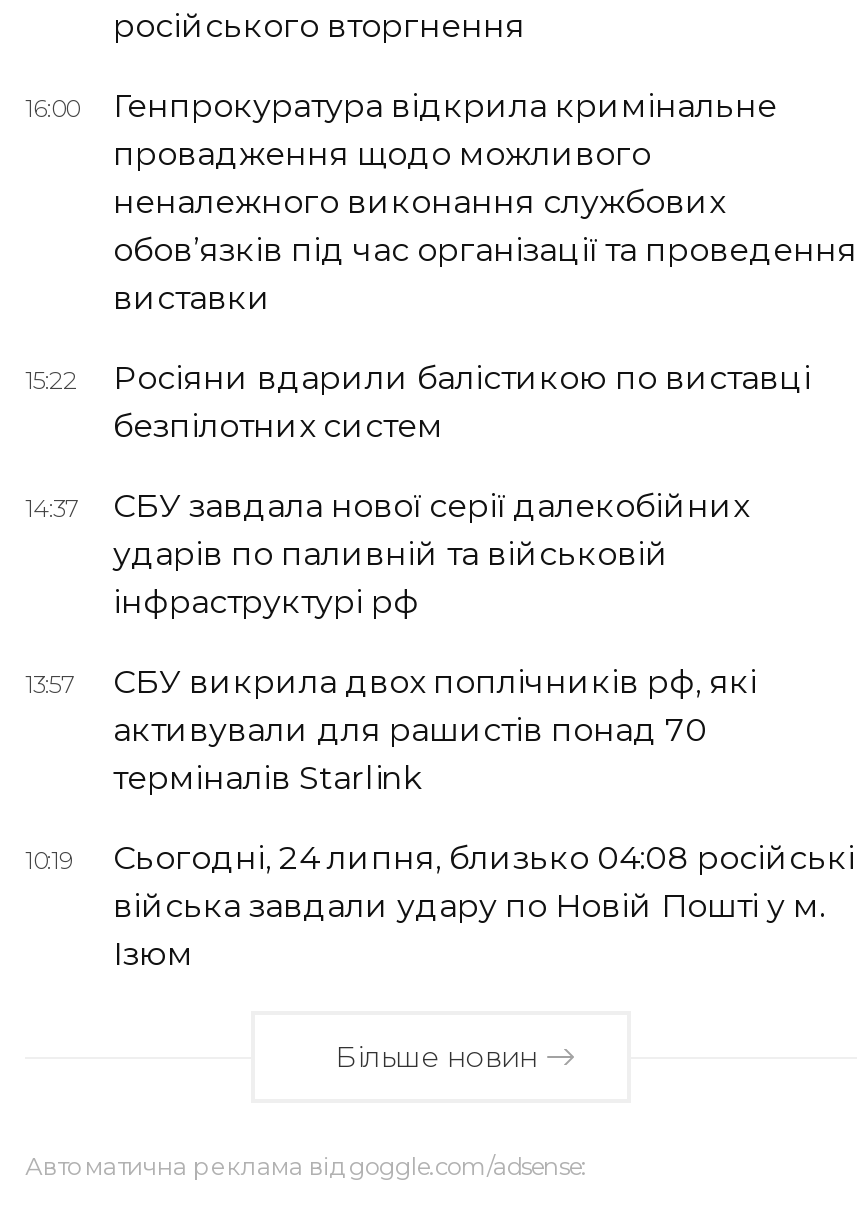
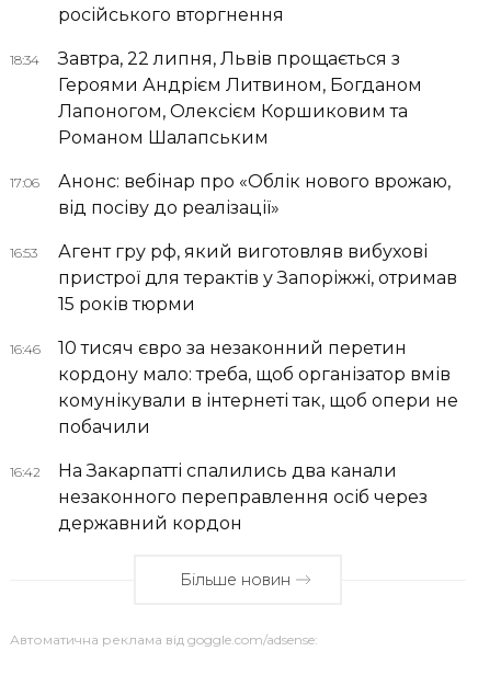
[25,88,857,318] 16:00 | Генпрокуратура відкрила кримінальне | провадження щодо можливого | неналежного виконання службових | обов’язків під час організації та проведення | виставки -> [10,48,422,148] 18:34 | Завтра, 22 липня, Львів прощається з | Героями Андрієм Литвином, Богданом | Лапоногом, Олексієм Коршиковим та | Романом Шалапським
[25,360,811,446] 15:22 | Росіяни вдарили балістикою по виставці | безпілотних систем -> [10,171,451,218] 17:06 | Анонс: вебінар про «Облік нового врожаю, | від посіву до реалізації»
[25,488,749,622] 14:37 | СБУ завдала нової серії далекобійних | ударів по паливній та військовій | інфраструктурі рф -> [10,241,457,315] 16:53 | Агент гру рф, який виготовляв вибухові | пристрої для терактів у Запоріжжі, отримав | 15 років тюрми
[25,664,757,798] 13:57 | СБУ викрила двох поплічників рф, які | активували для рашистів понад 70 | терміналів Starlink -> [10,338,458,437] 16:46 | 10 тисяч євро за незаконний перетин | кордону мало: треба, щоб організатор вмів | комунікували в інтернеті так, щоб опери не | побачили
[25,840,855,974] 10:19 | Сьогодні, 24 липня, близько 04:08 російські | війська завдали удару по Новій Пошті у м. | Ізюм -> [10,460,428,534] 16:42 | На Закарпатті спалились два канали | незаконного переправлення осіб через | державний кордон

